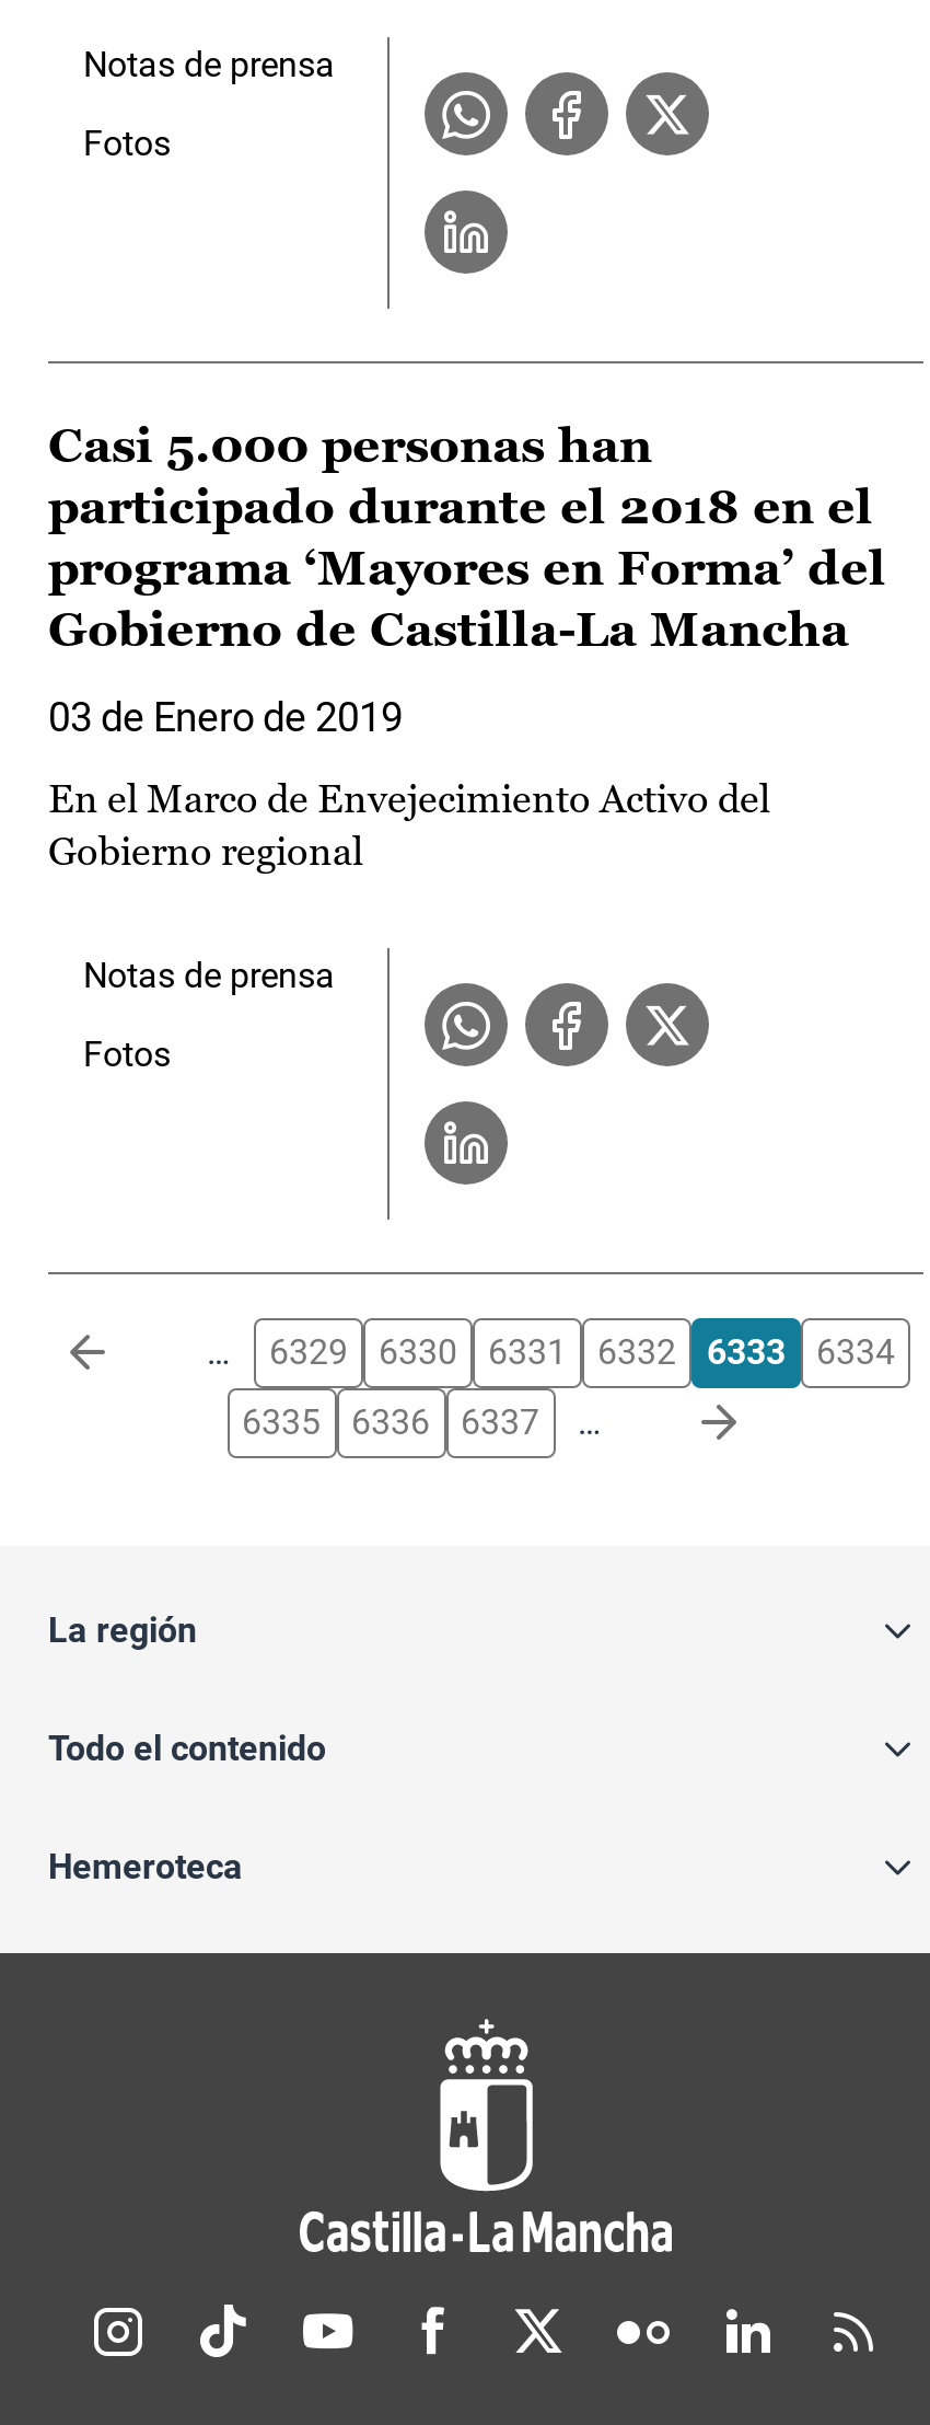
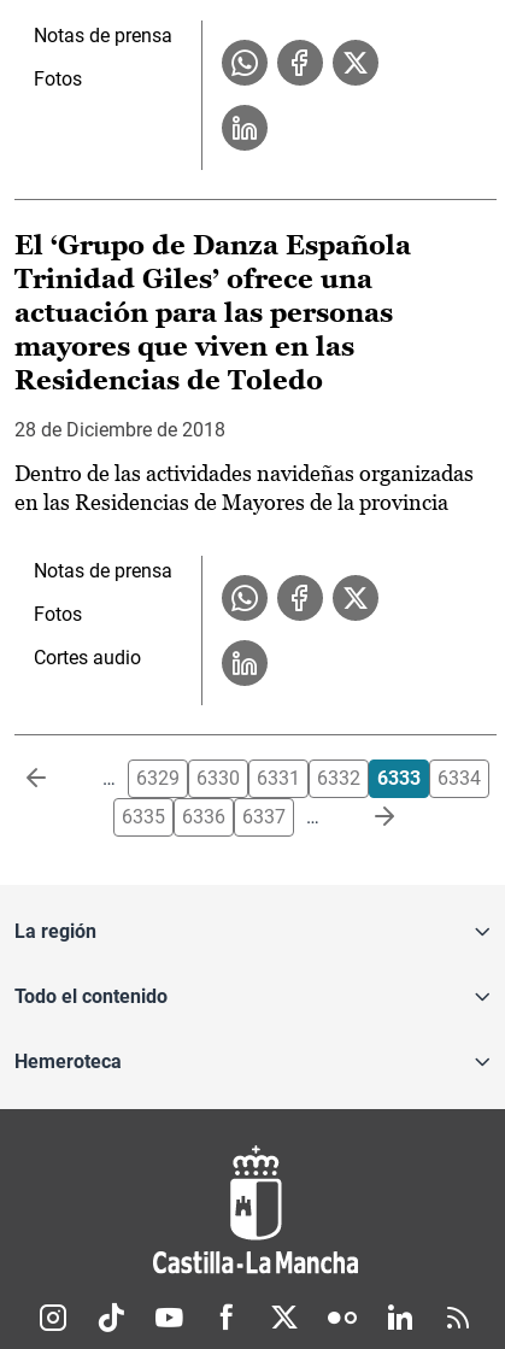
[48,418,886,657] Casi 5.000 personas han | participado durante el 2018 en el | programa ‘Mayores en Forma’ del | Gobierno de Castilla-La Mancha -> [14,230,411,396] El ‘Grupo de Danza Española | Trinidad Giles’ ofrece una | actuación para las personas | mayores que viven en las | Residencias de Toledo
[48,694,403,740] 03 de Enero de 2019 -> [14,418,225,441] 28 de Diciembre de 2018
[48,775,770,874] En el Marco de Envejecimiento Activo del | Gobierno regional -> [14,461,474,515] Dentro de las actividades navideñas organizadas | en las Residencias de Mayores de la provincia
none -> [34,646,141,669] Cortes audio

